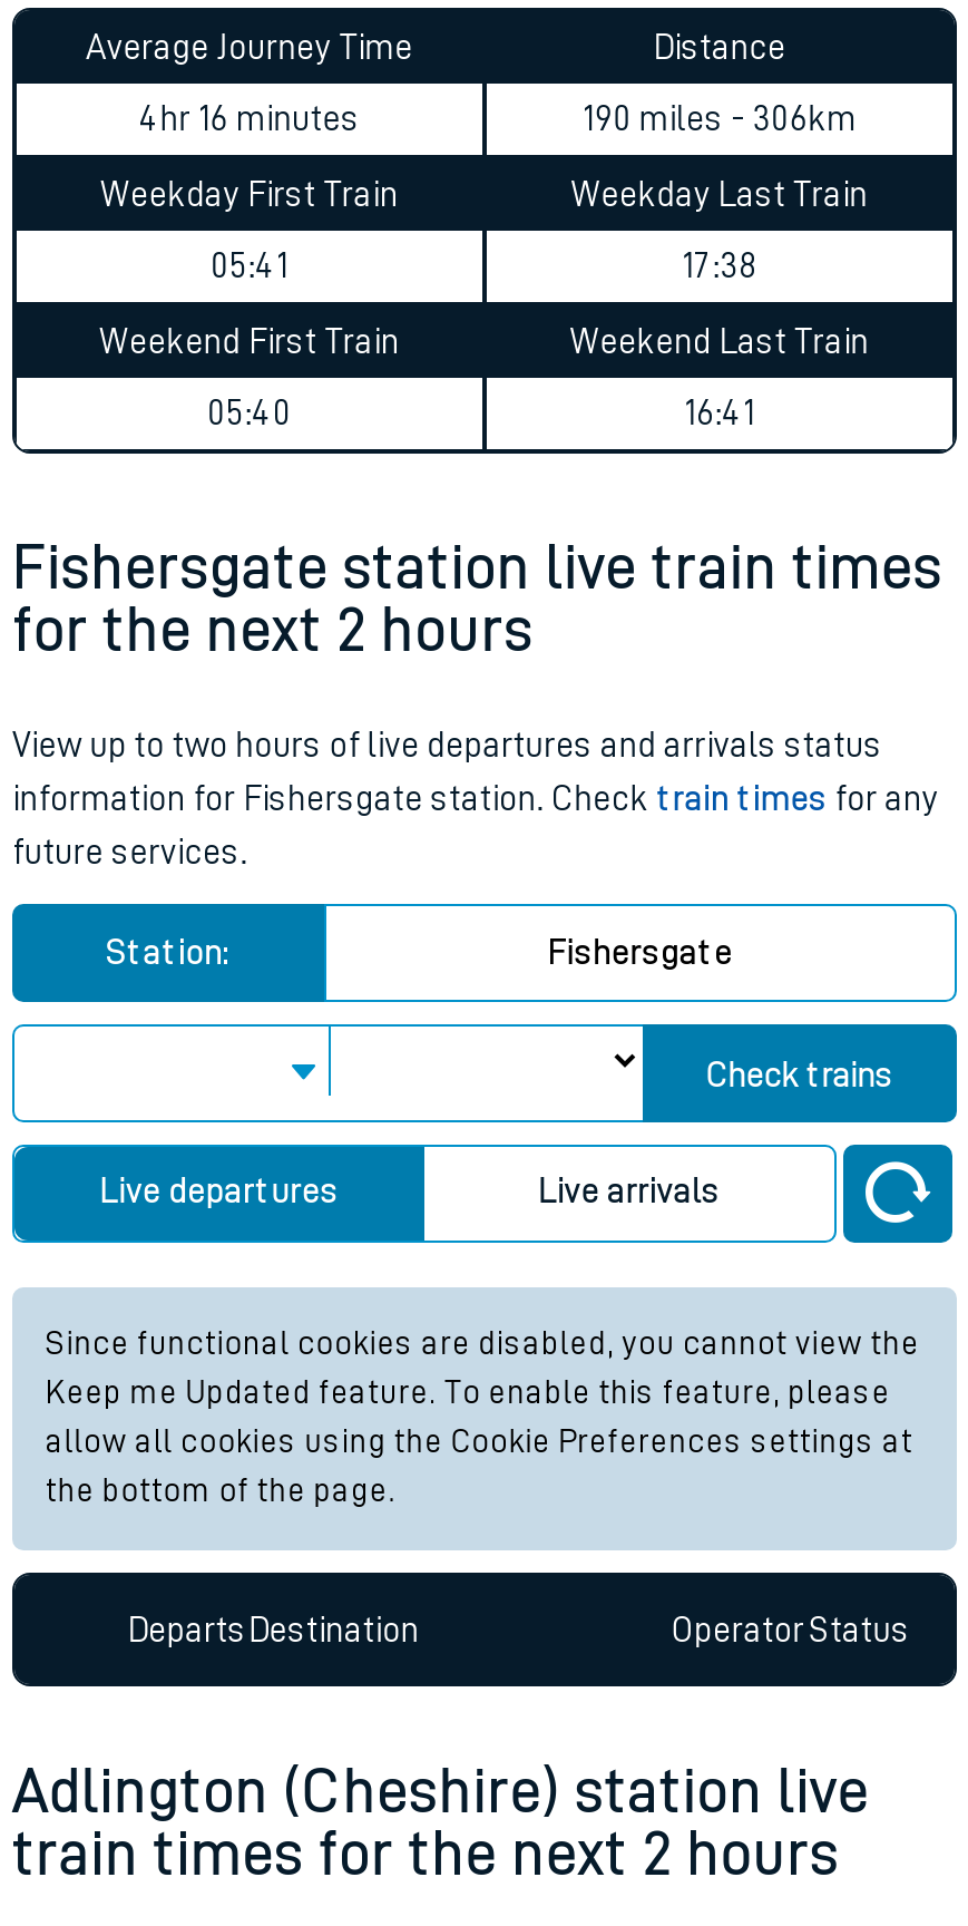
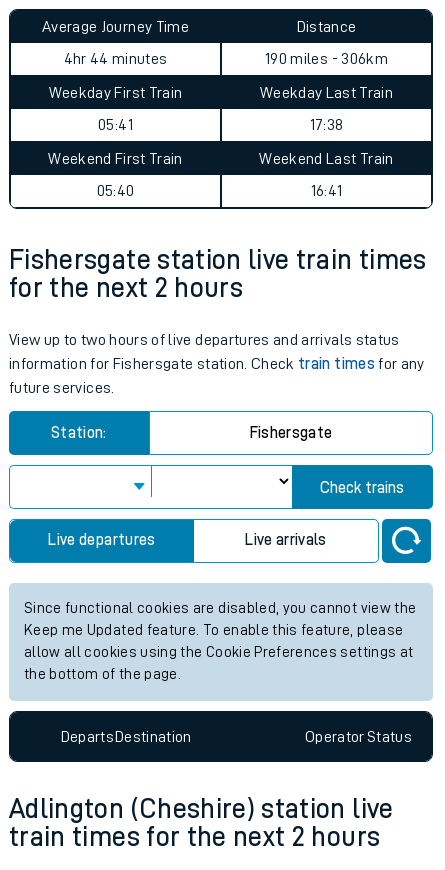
[139,101,360,137] 4hr 16 minutes -> [63,51,167,67] 4hr 44 minutes

